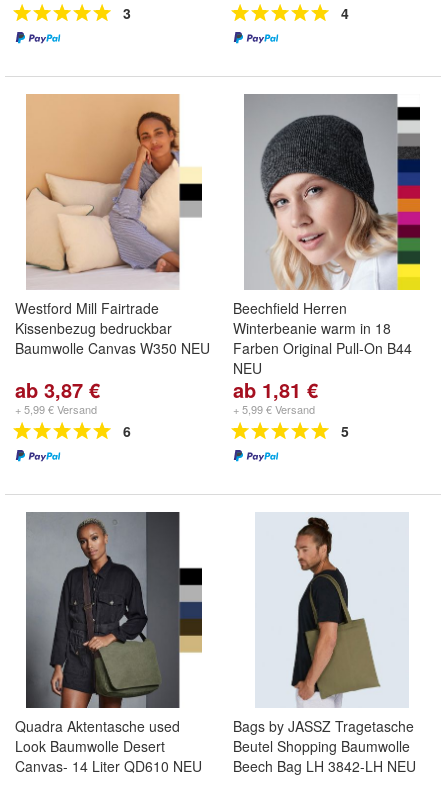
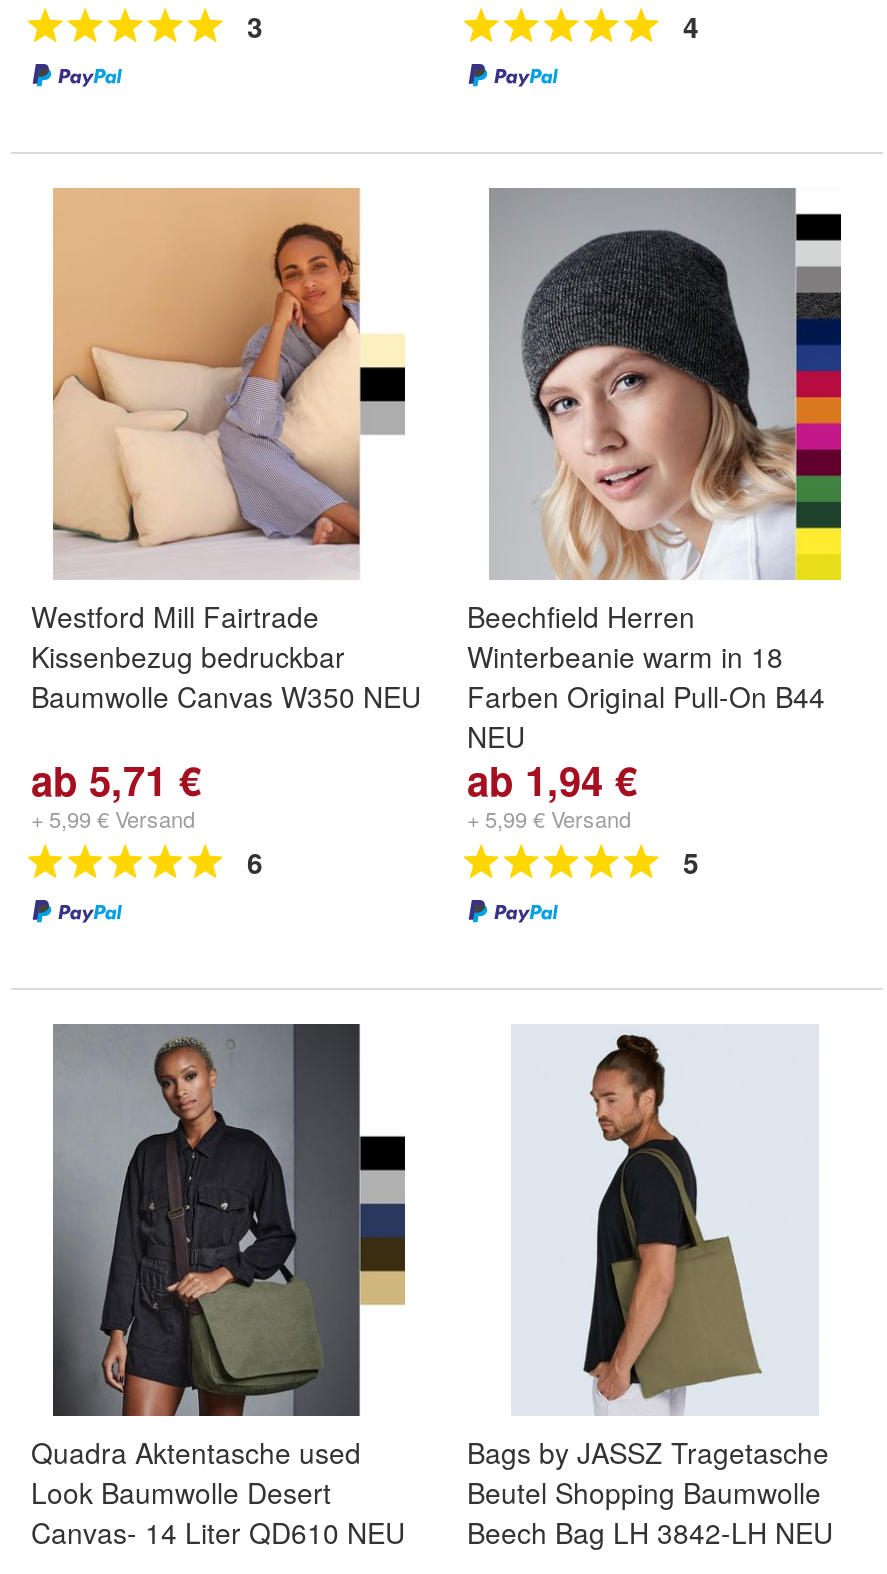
[15,375,100,404] ab 3,87 € -> [31,750,201,808] ab 5,71 €
[233,375,318,404] ab 1,81 € -> [467,750,637,808] ab 1,94 €

